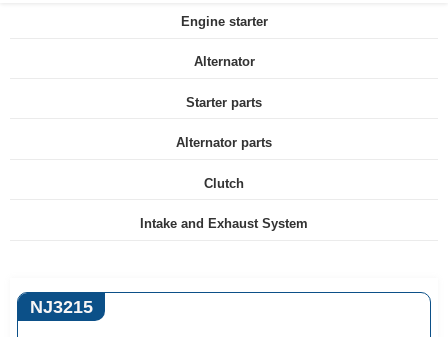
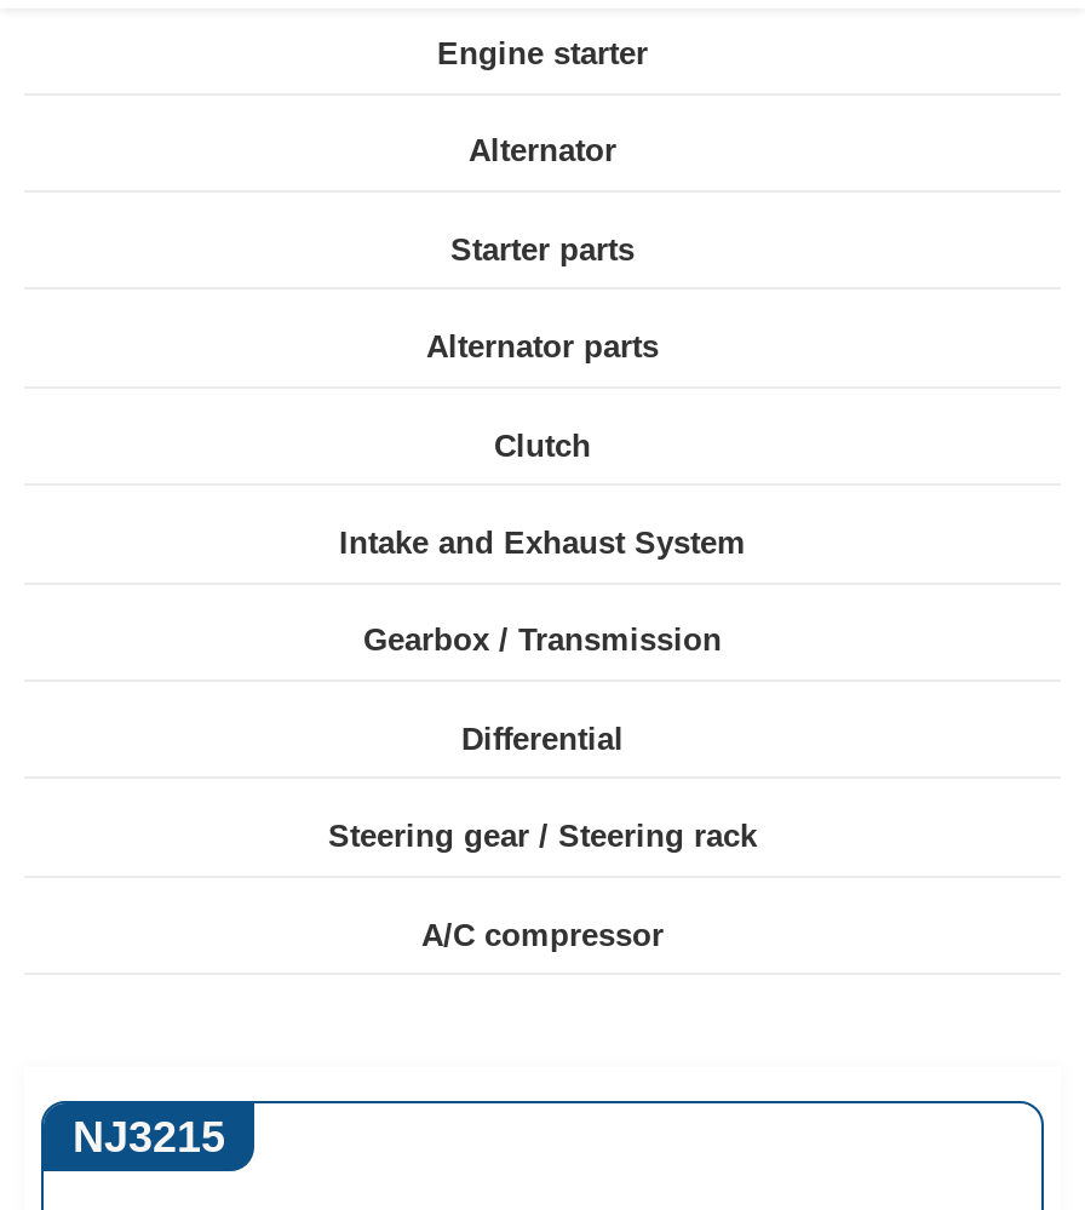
none -> [328,622,757,952] Gearbox / Transmission | Differential | Steering gear / Steering rack | A/C compressor

